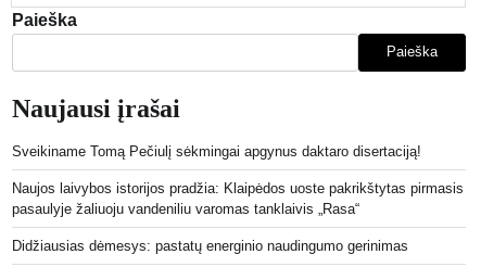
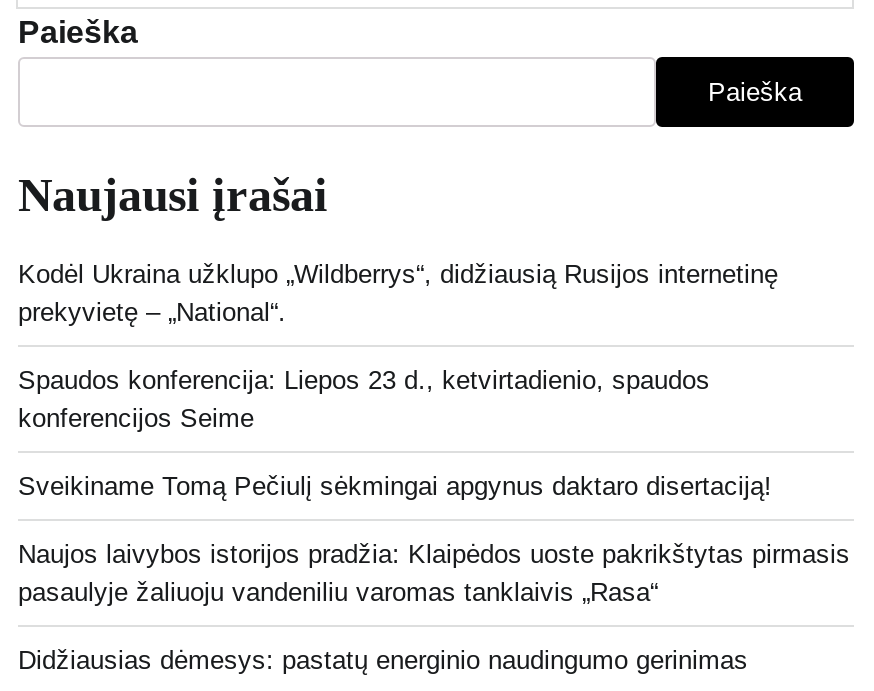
none -> [18,259,778,433] Kodėl Ukraina užklupo „Wildberrys“, didžiausią Rusijos internetinę | prekyvietę – „National“. | Spaudos konferencija: Liepos 23 d., ketvirtadienio, spaudos | konferencijos Seime

